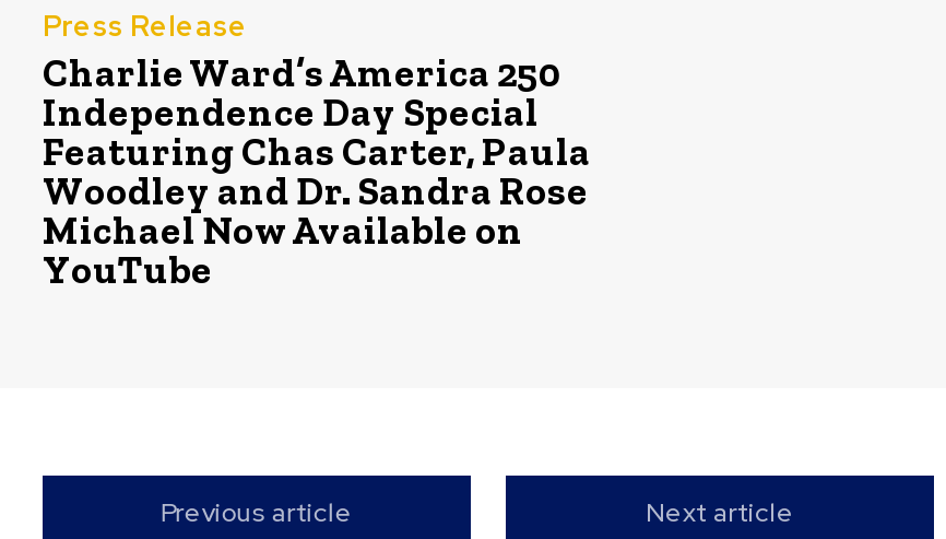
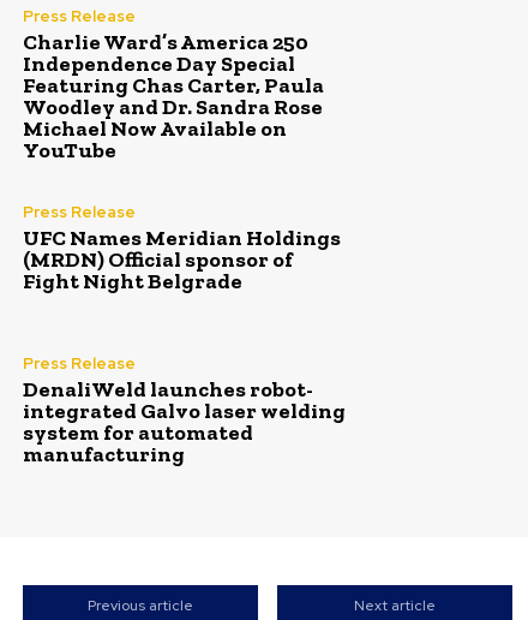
none -> [23,202,346,467] Press Release | UFC Names Meridian Holdings | (MRDN) Official sponsor of | Fight Night Belgrade | Press Release | DenaliWeld launches robot- | integrated Galvo laser welding | system for automated | manufacturing

